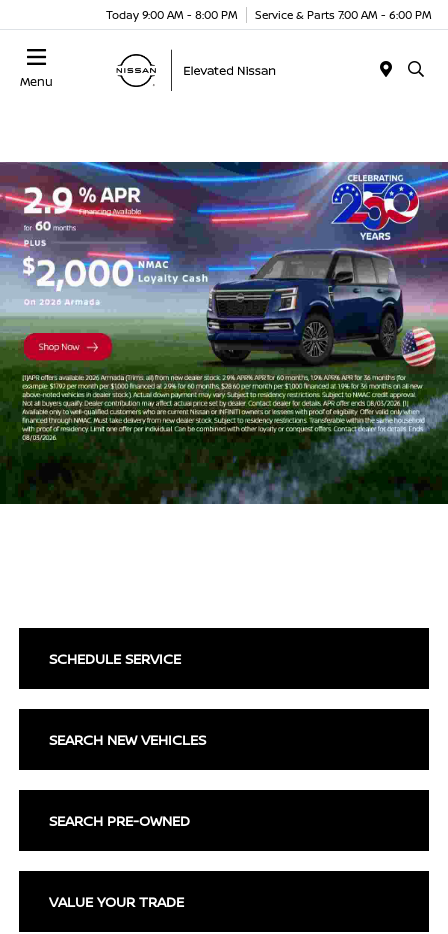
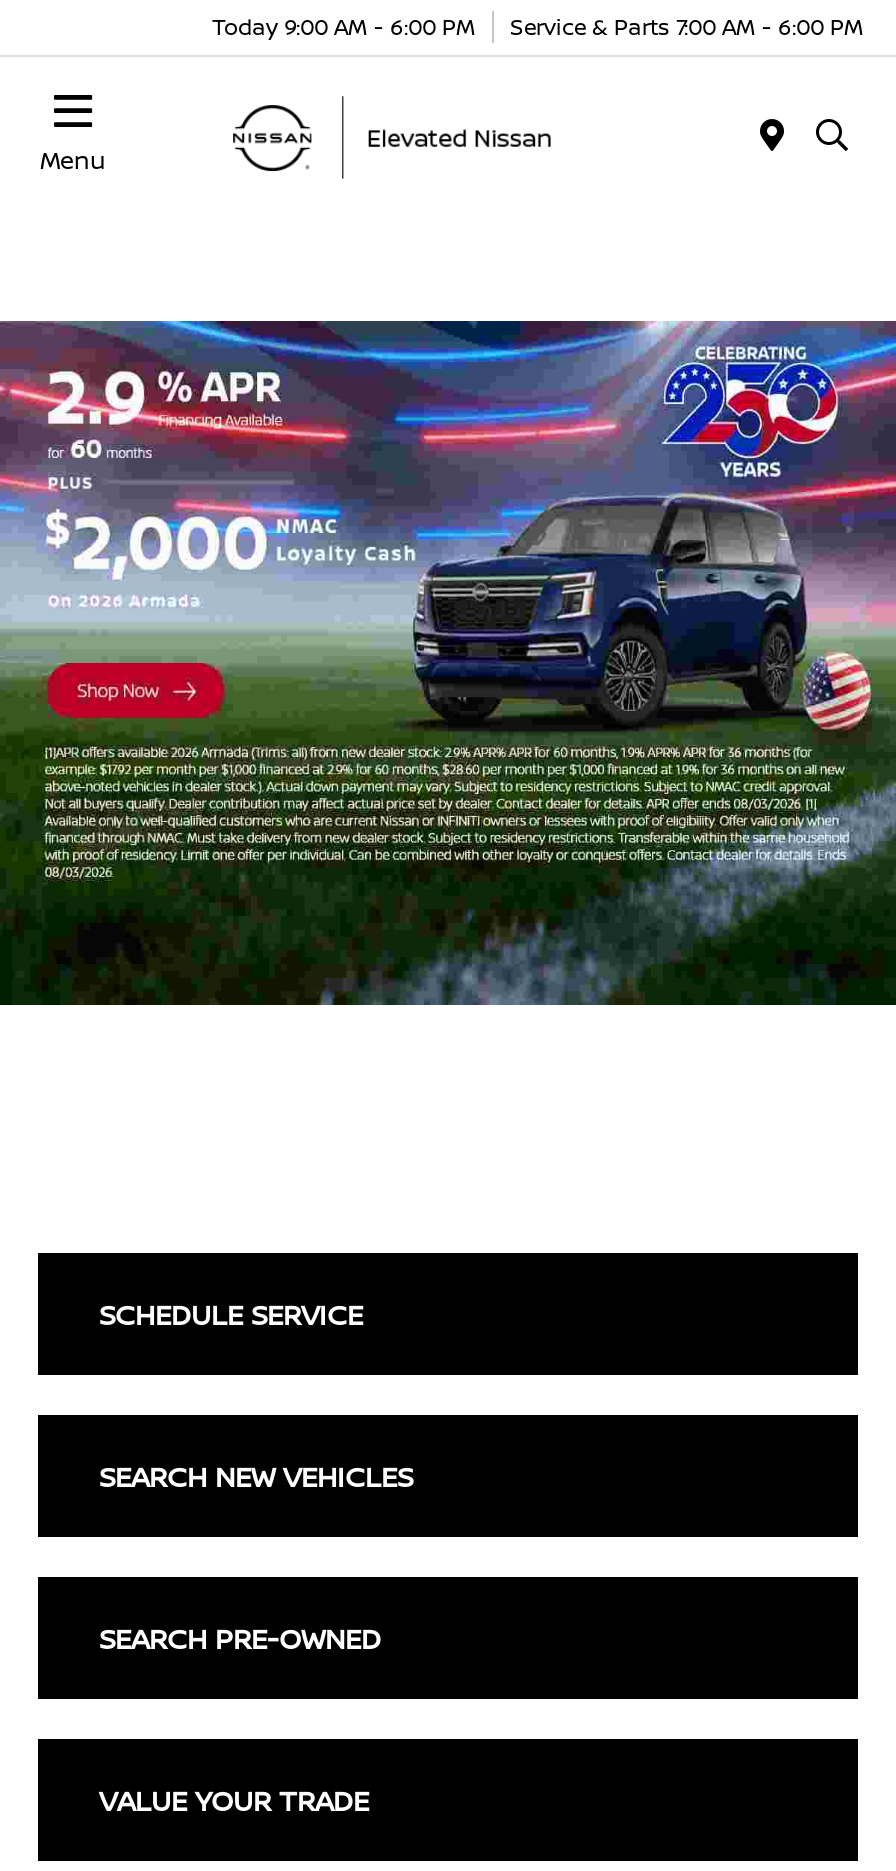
[106,6,432,21] Today 9:00 AM - 8:00 PM Service & Parts 7:00 AM - 6:00 PM -> [212,10,864,40] Today 9:00 AM - 6:00 PM Service & Parts 7:00 AM - 6:00 PM

